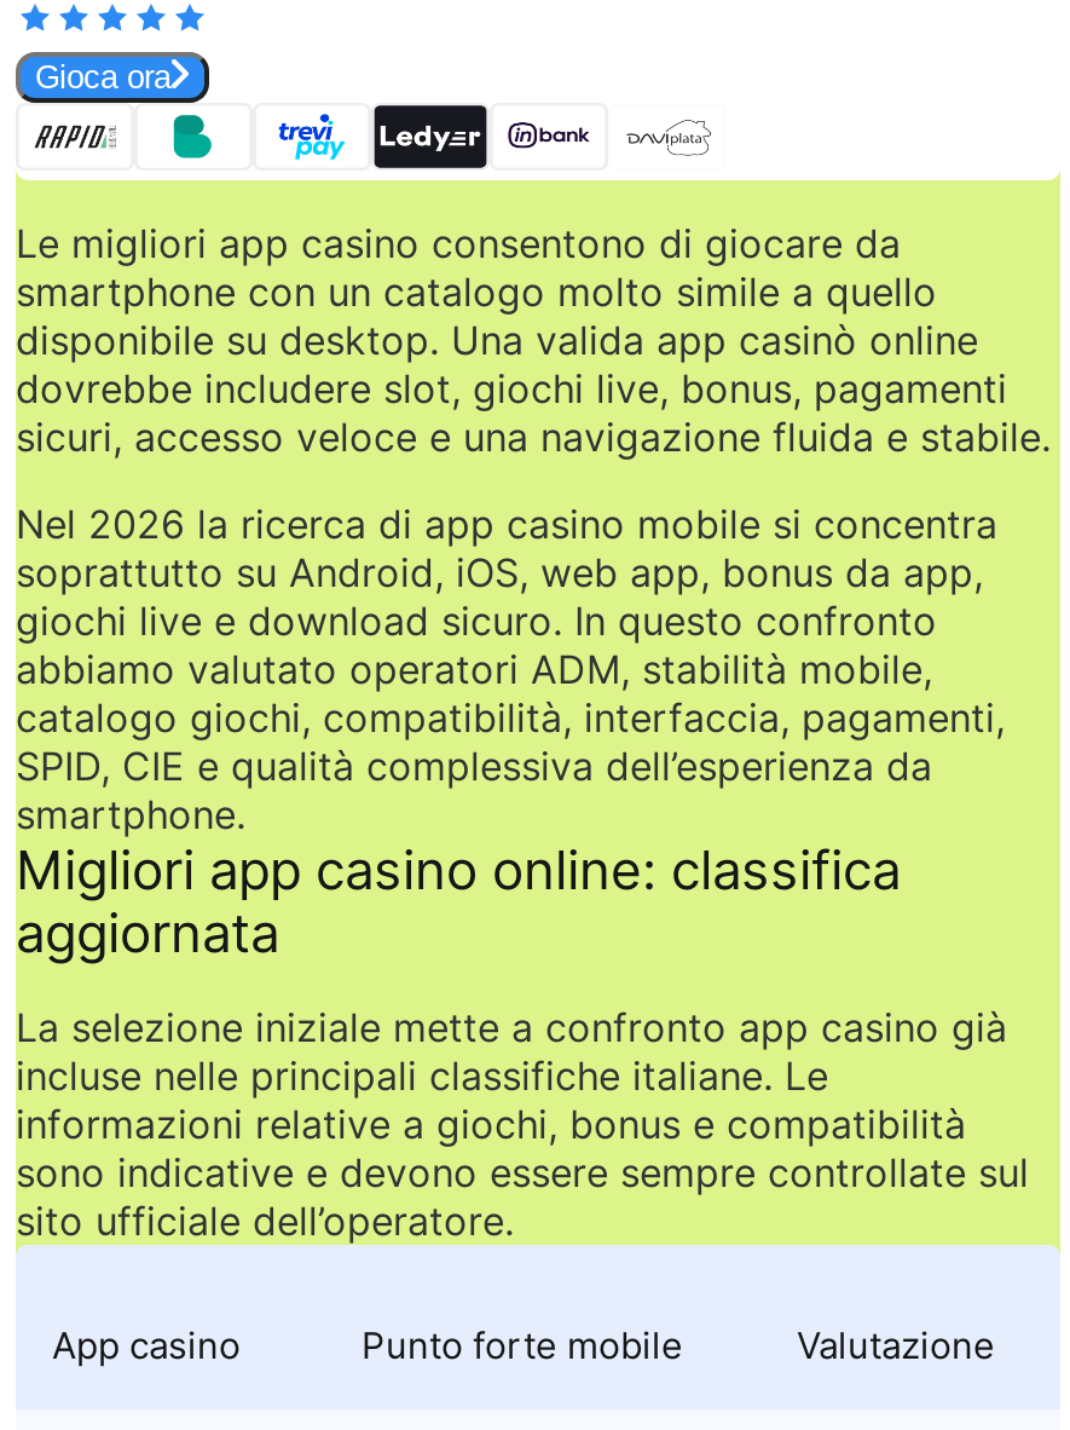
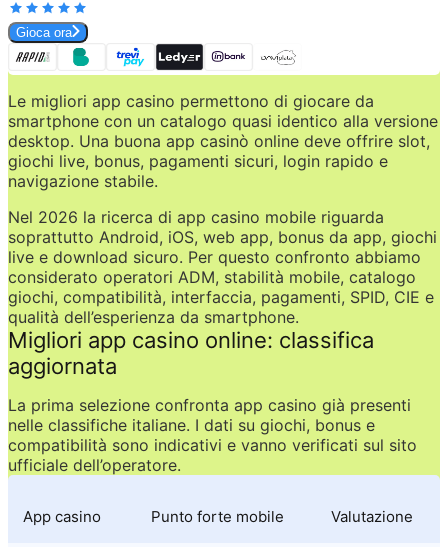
[16,219,1051,461] Le migliori app casino consentono di giocare da | smartphone con un catalogo molto simile a quello | disponibile su desktop. Una valida app casinò online | dovrebbe includere slot, giochi live, bonus, pagamenti | sicuri, accesso veloce e una navigazione fluida e stabile. -> [8,91,438,191] Le migliori app casino permettono di giocare da | smartphone con un catalogo quasi identico alla versione | desktop. Una buona app casinò online deve offrire slot, | giochi live, bonus, pagamenti sicuri, login rapido e | navigazione stabile.
[16,500,1005,838] Nel 2026 la ricerca di app casino mobile si concentra | soprattutto su Android, iOS, web app, bonus da app, | giochi live e download sicuro. In questo confronto | abbiamo valutato operatori ADM, stabilità mobile, | catalogo giochi, compatibilità, interfaccia, pagamenti, | SPID, CIE e qualità complessiva dell’esperienza da | smartphone. -> [8,207,437,327] Nel 2026 la ricerca di app casino mobile riguarda | soprattutto Android, iOS, web app, bonus da app, giochi | live e download sicuro. Per questo confronto abbiamo | considerato operatori ADM, stabilità mobile, catalogo | giochi, compatibilità, interfaccia, pagamenti, SPID, CIE e | qualità dell’esperienza da smartphone.
[16,1003,1029,1245] La selezione iniziale mette a confronto app casino già | incluse nelle principali classifiche italiane. Le | informazioni relative a giochi, bonus e compatibilità | sono indicative e devono essere sempre controllate sul | sito ufficiale dell’operatore. -> [8,395,417,475] La prima selezione confronta app casino già presenti | nelle classifiche italiane. I dati su giochi, bonus e | compatibilità sono indicativi e vanno verificati sul sito | ufficiale dell’operatore.

